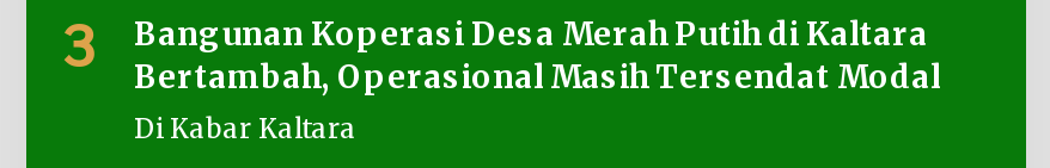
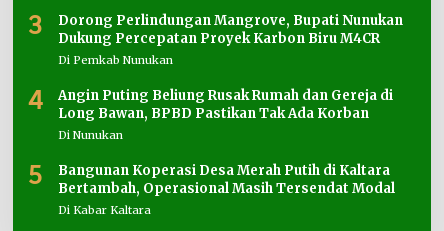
none -> [28,12,403,190] Dorong Perlindungan Mangrove, Bupati Nunukan | Dukung Percepatan Proyek Karbon Biru M4CR | Di Pemkab Nunukan | 4 | Angin Puting Beliung Rusak Rumah dan Gereja di | Long Bawan, BPBD Pastikan Tak Ada Korban | Di Nunukan | 5

